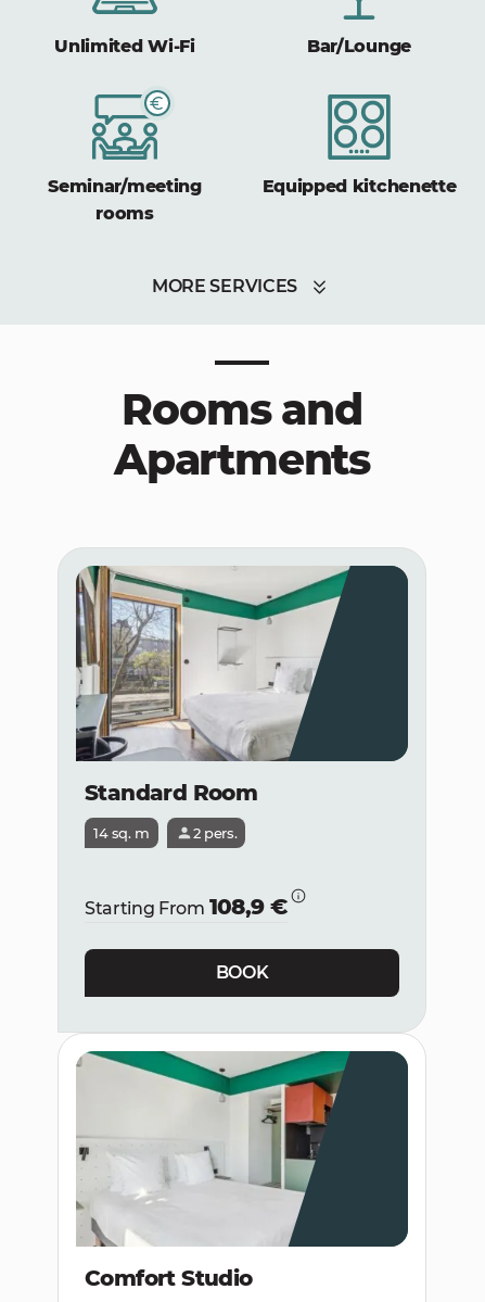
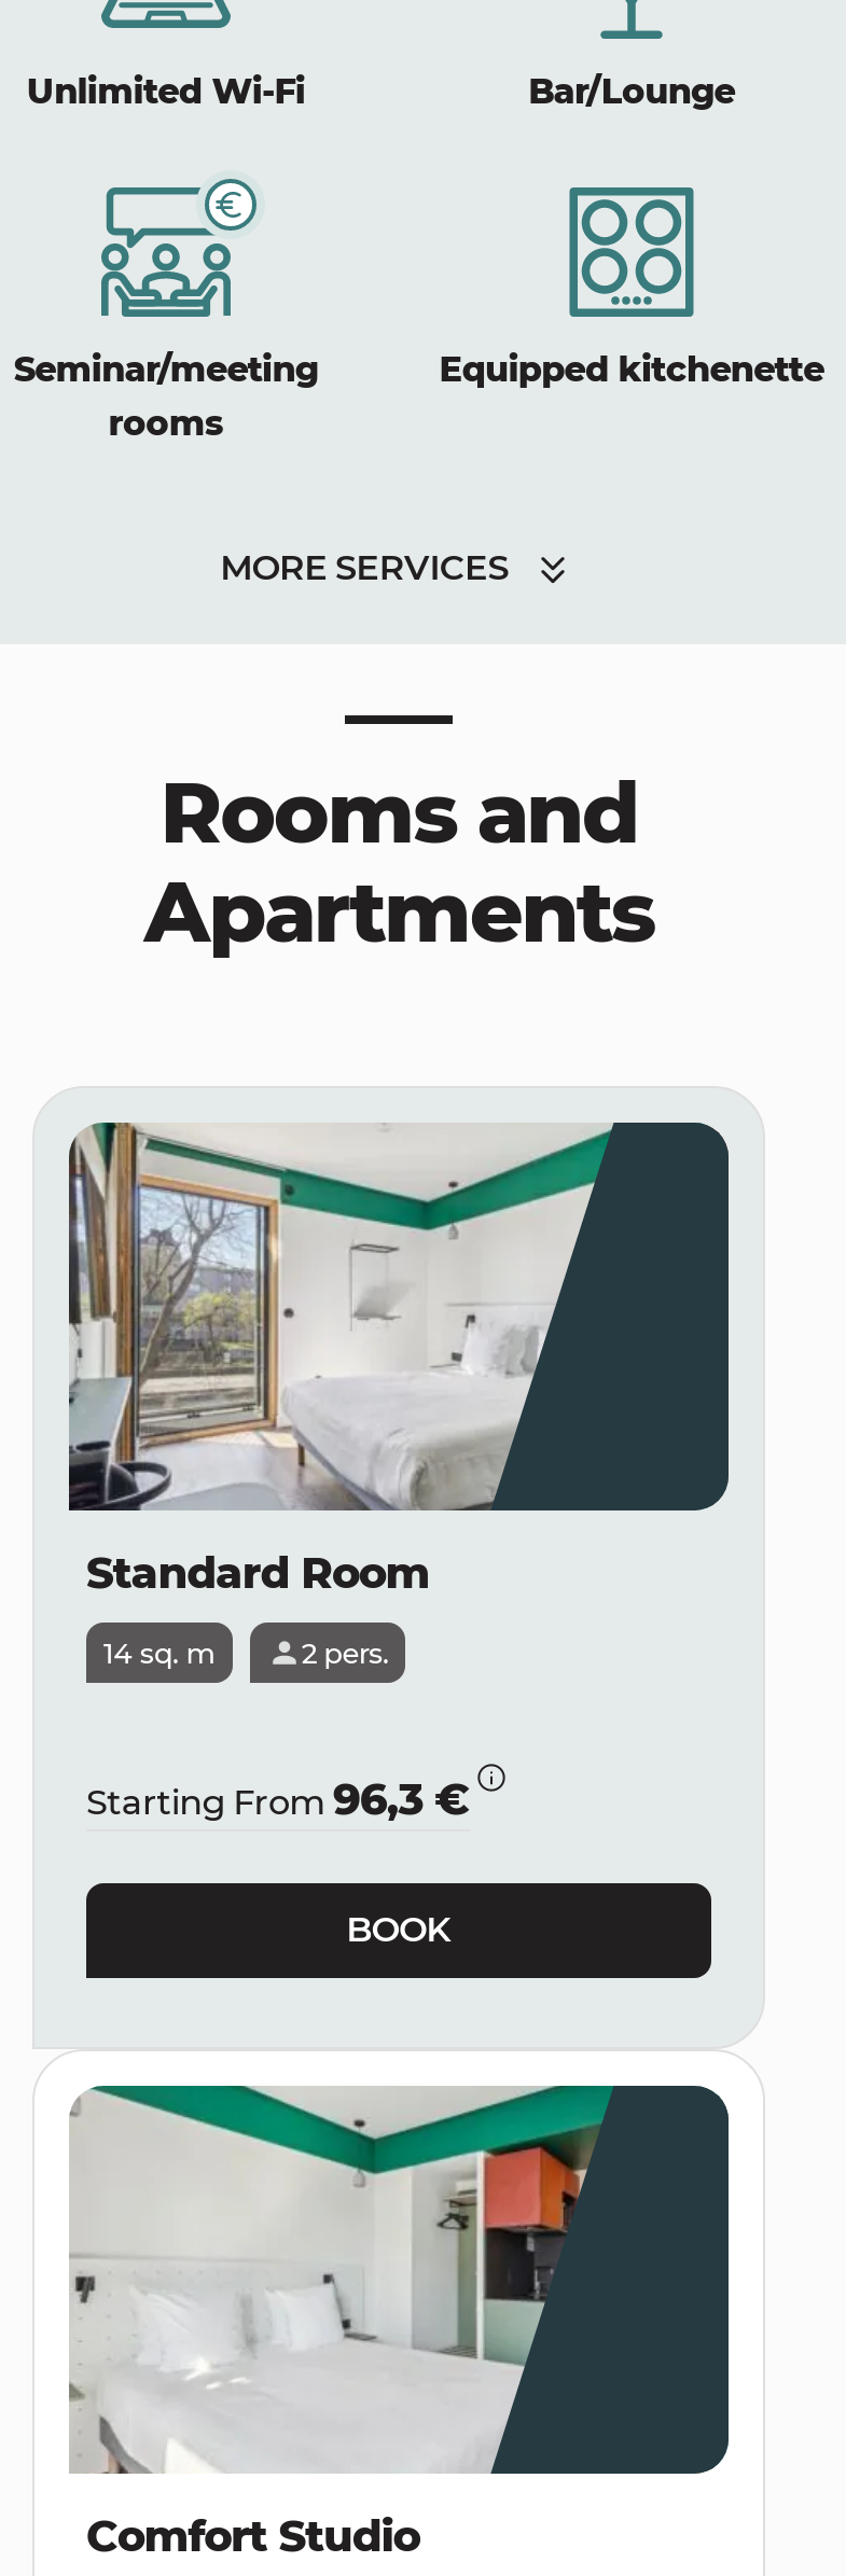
[85,894,288,920] Starting From 108,9 € -> [86,1773,470,1825] Starting From 96,3 €

